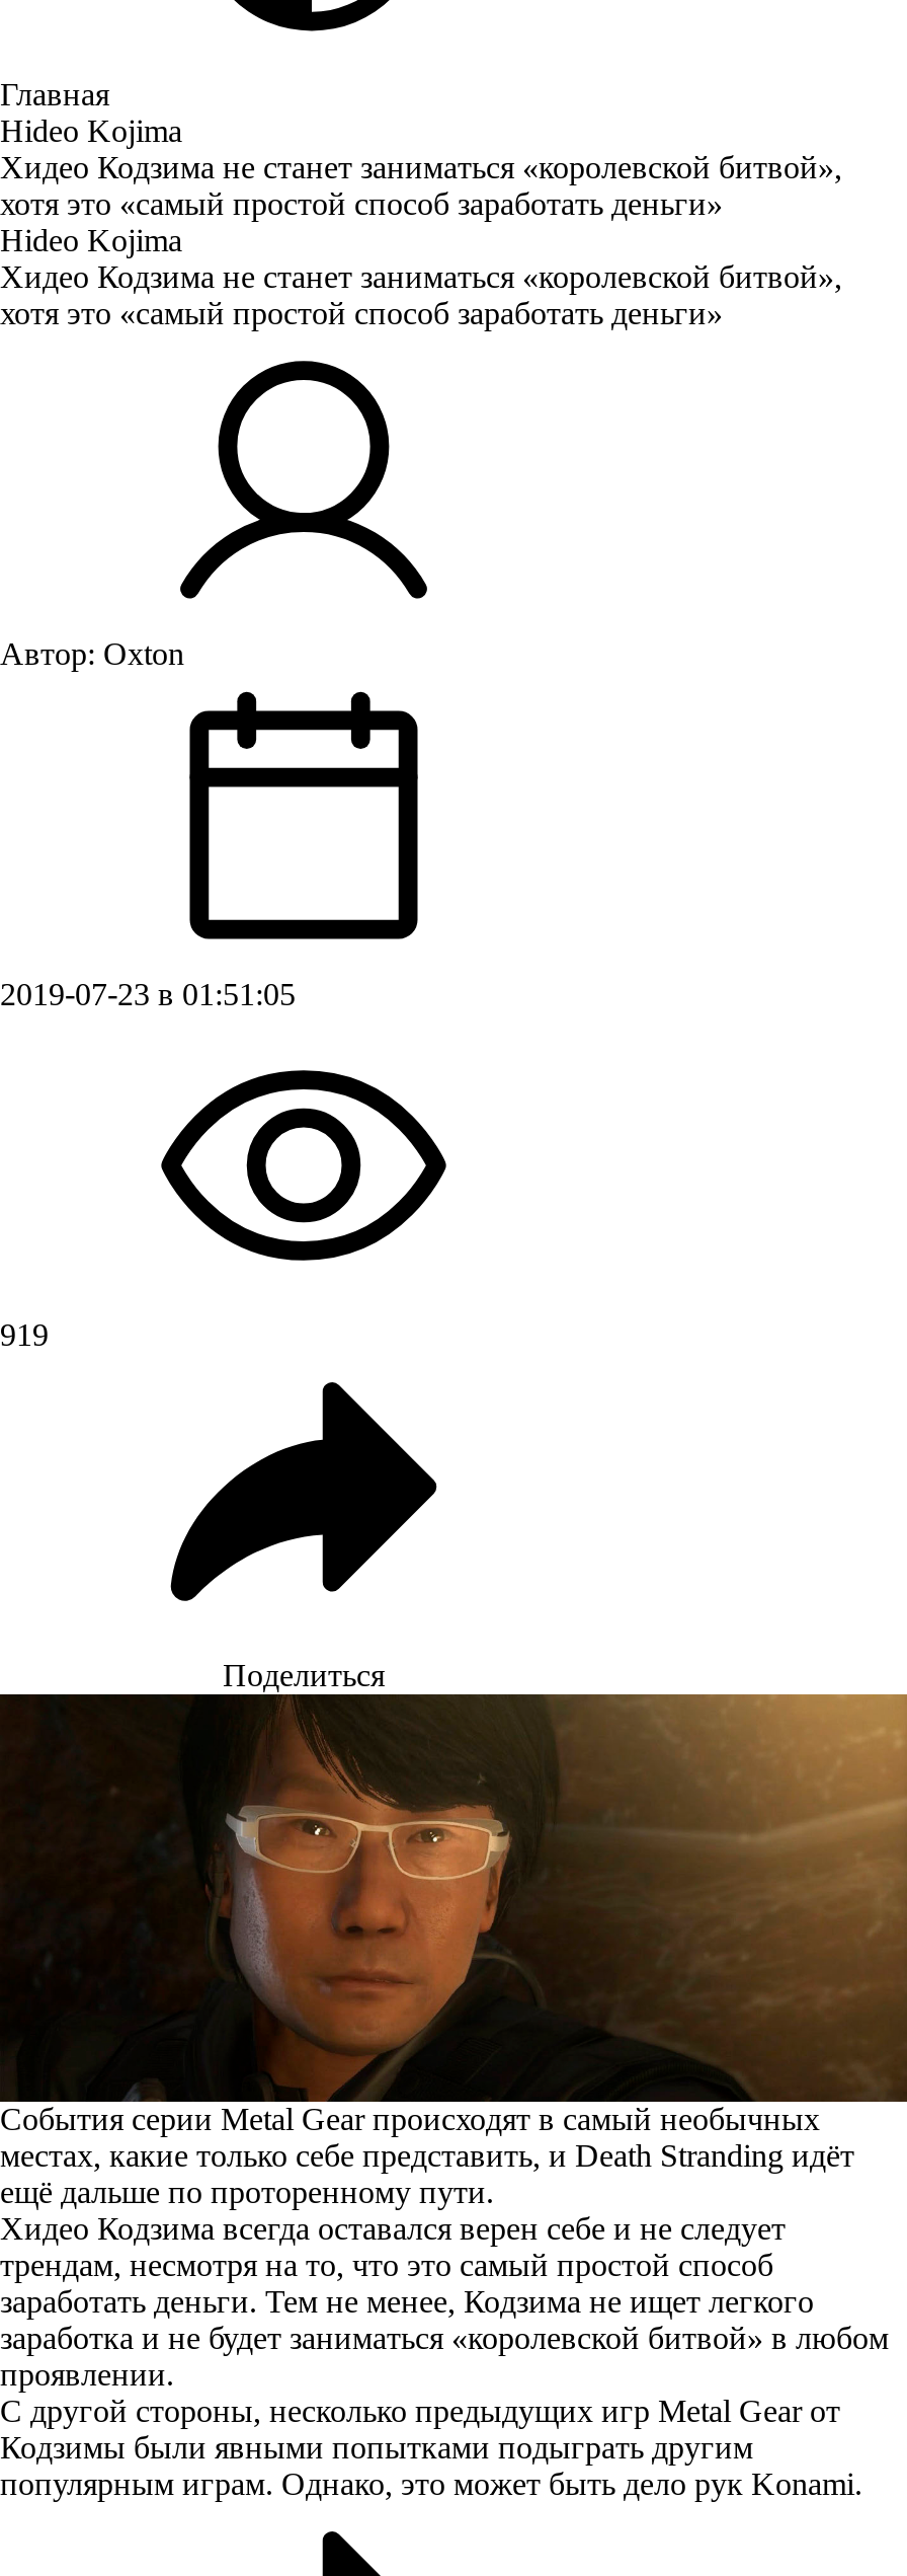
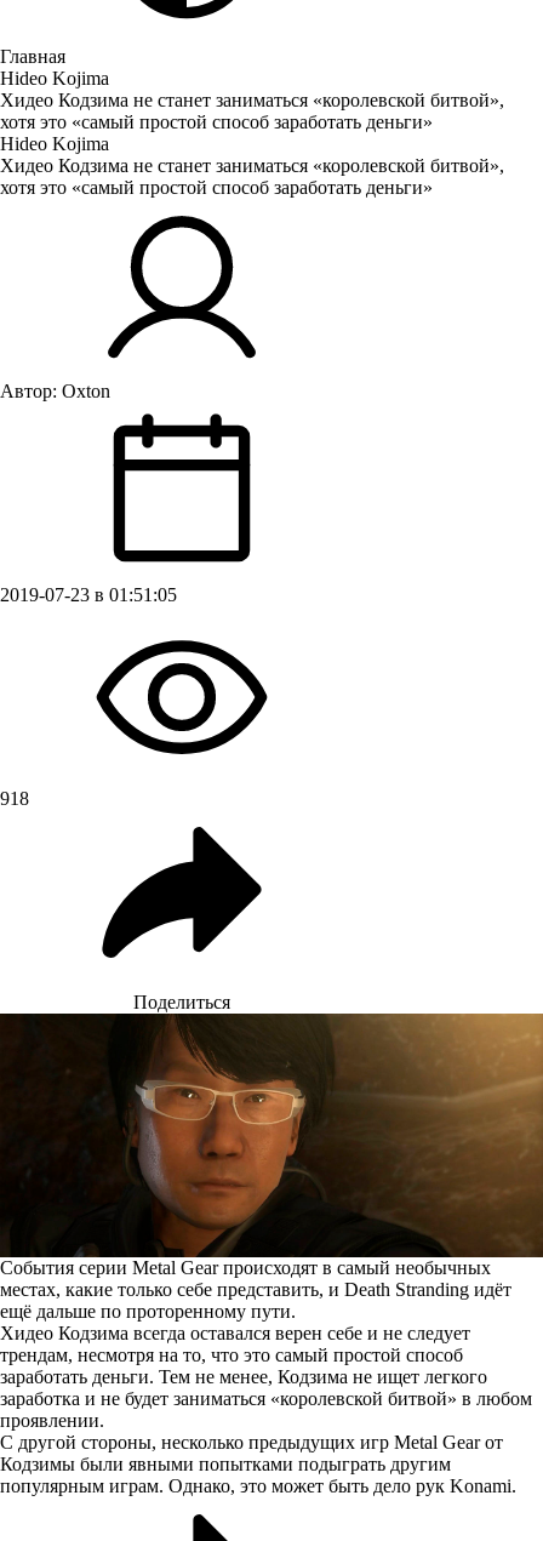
[0,1317,49,1352] 919 -> [0,788,29,809] 918

